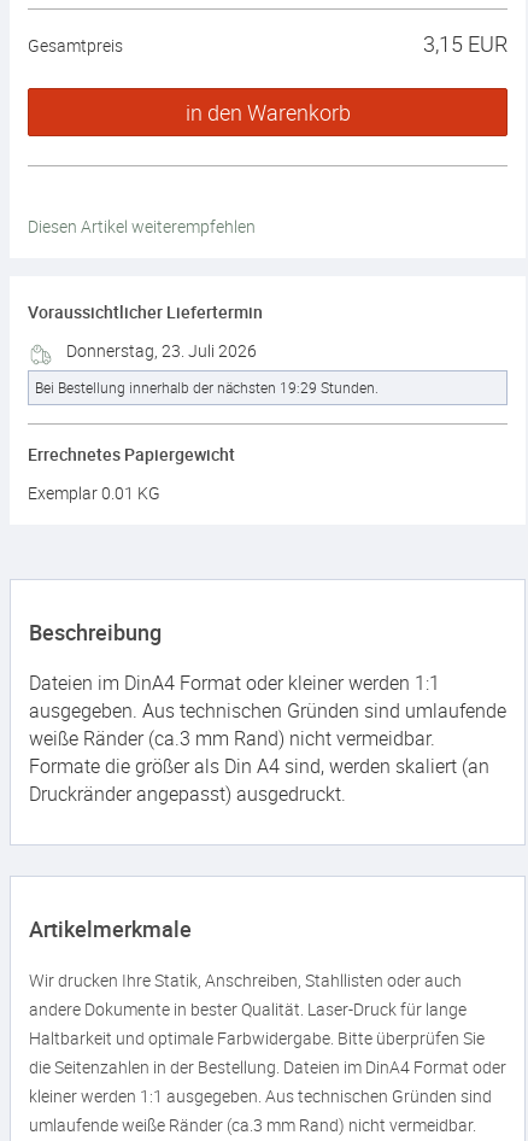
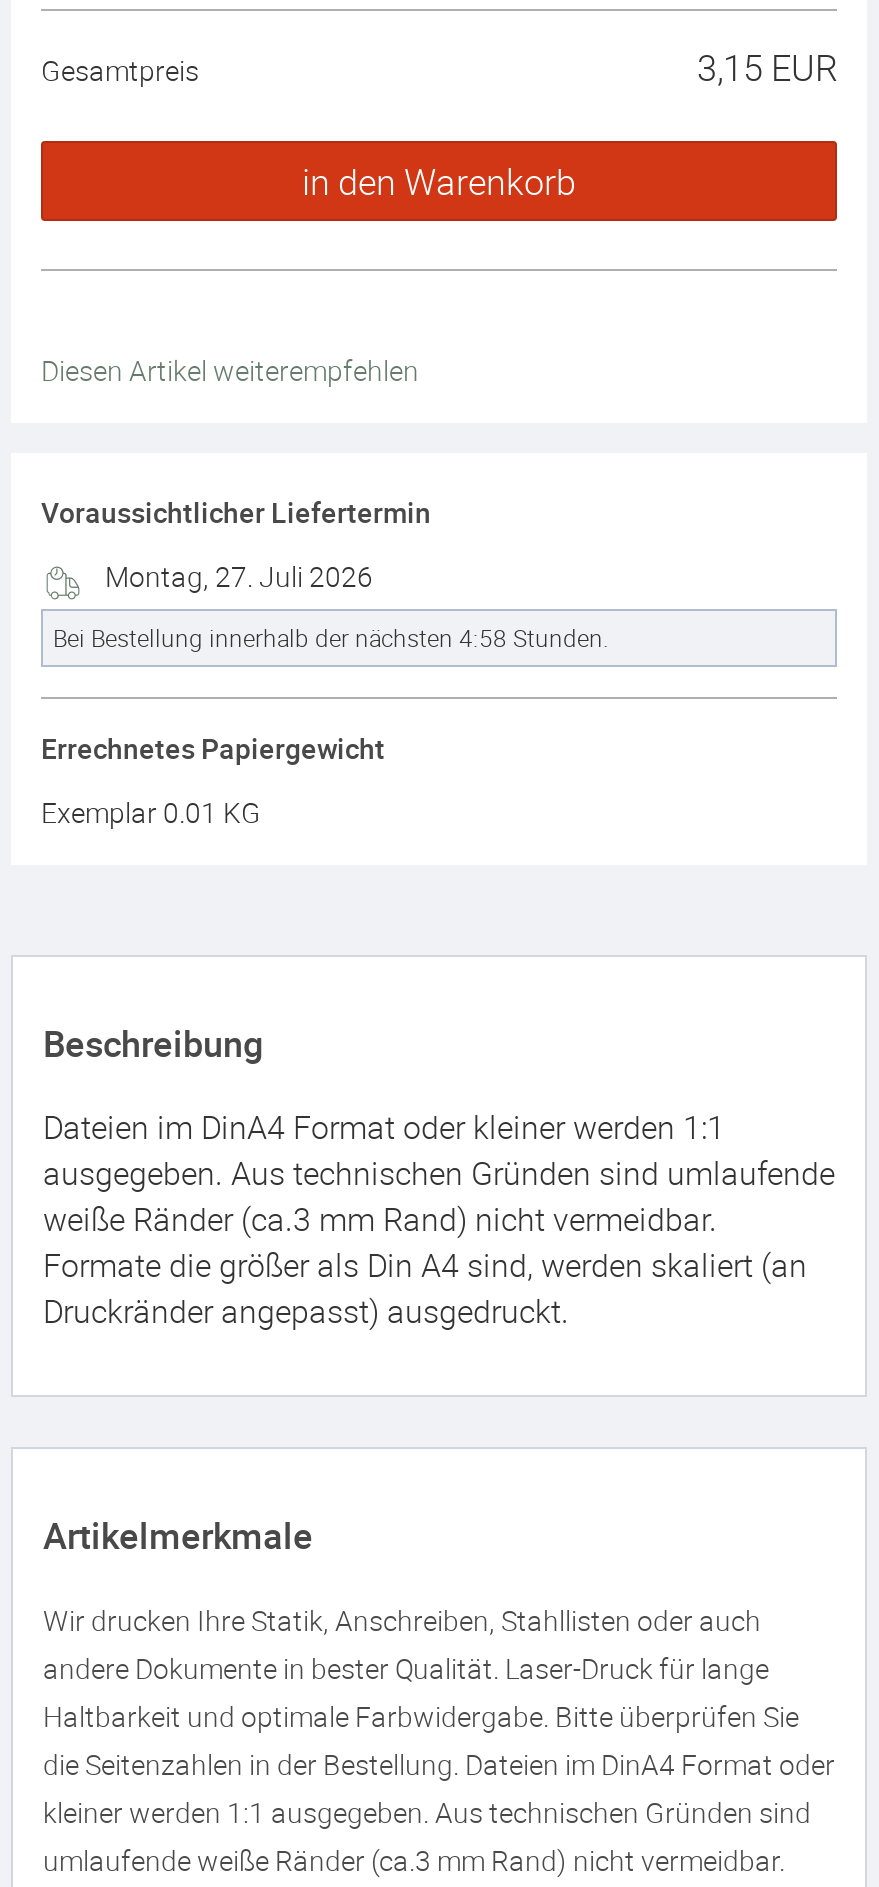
[66,339,257,362] Donnerstag, 23. Juli 2026 -> [105,557,373,595] Montag, 27. Juli 2026
[35,378,379,397] Bei Bestellung innerhalb der nächsten 19:29 Stunden. -> [53,621,609,653] Bei Bestellung innerhalb der nächsten 4:58 Stunden.

